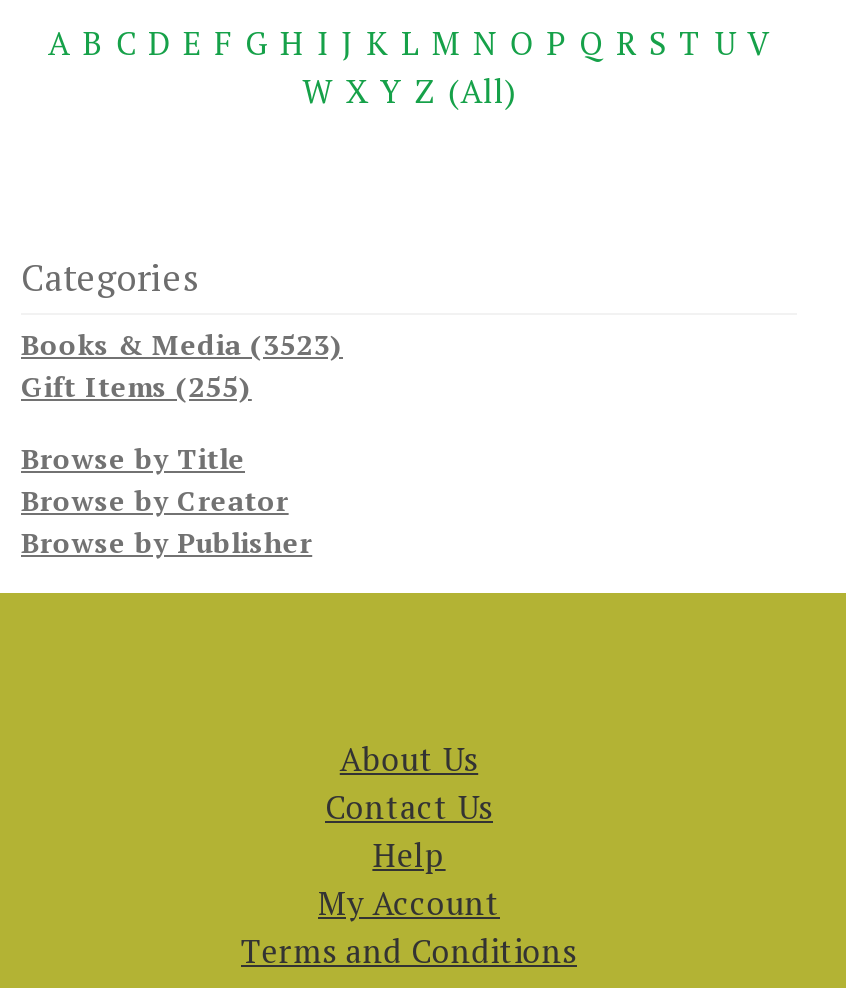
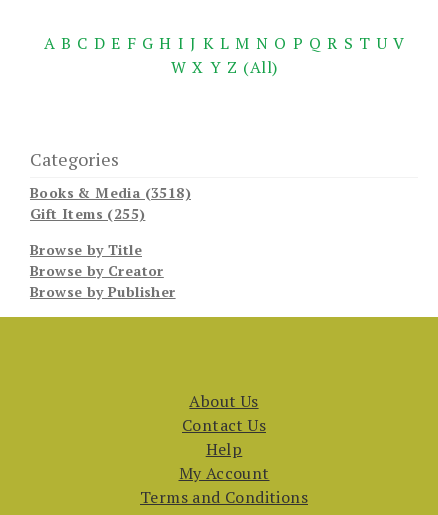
[21,325,343,363] Books & Media (3523) -> [30,183,191,202] Books & Media (3518)

